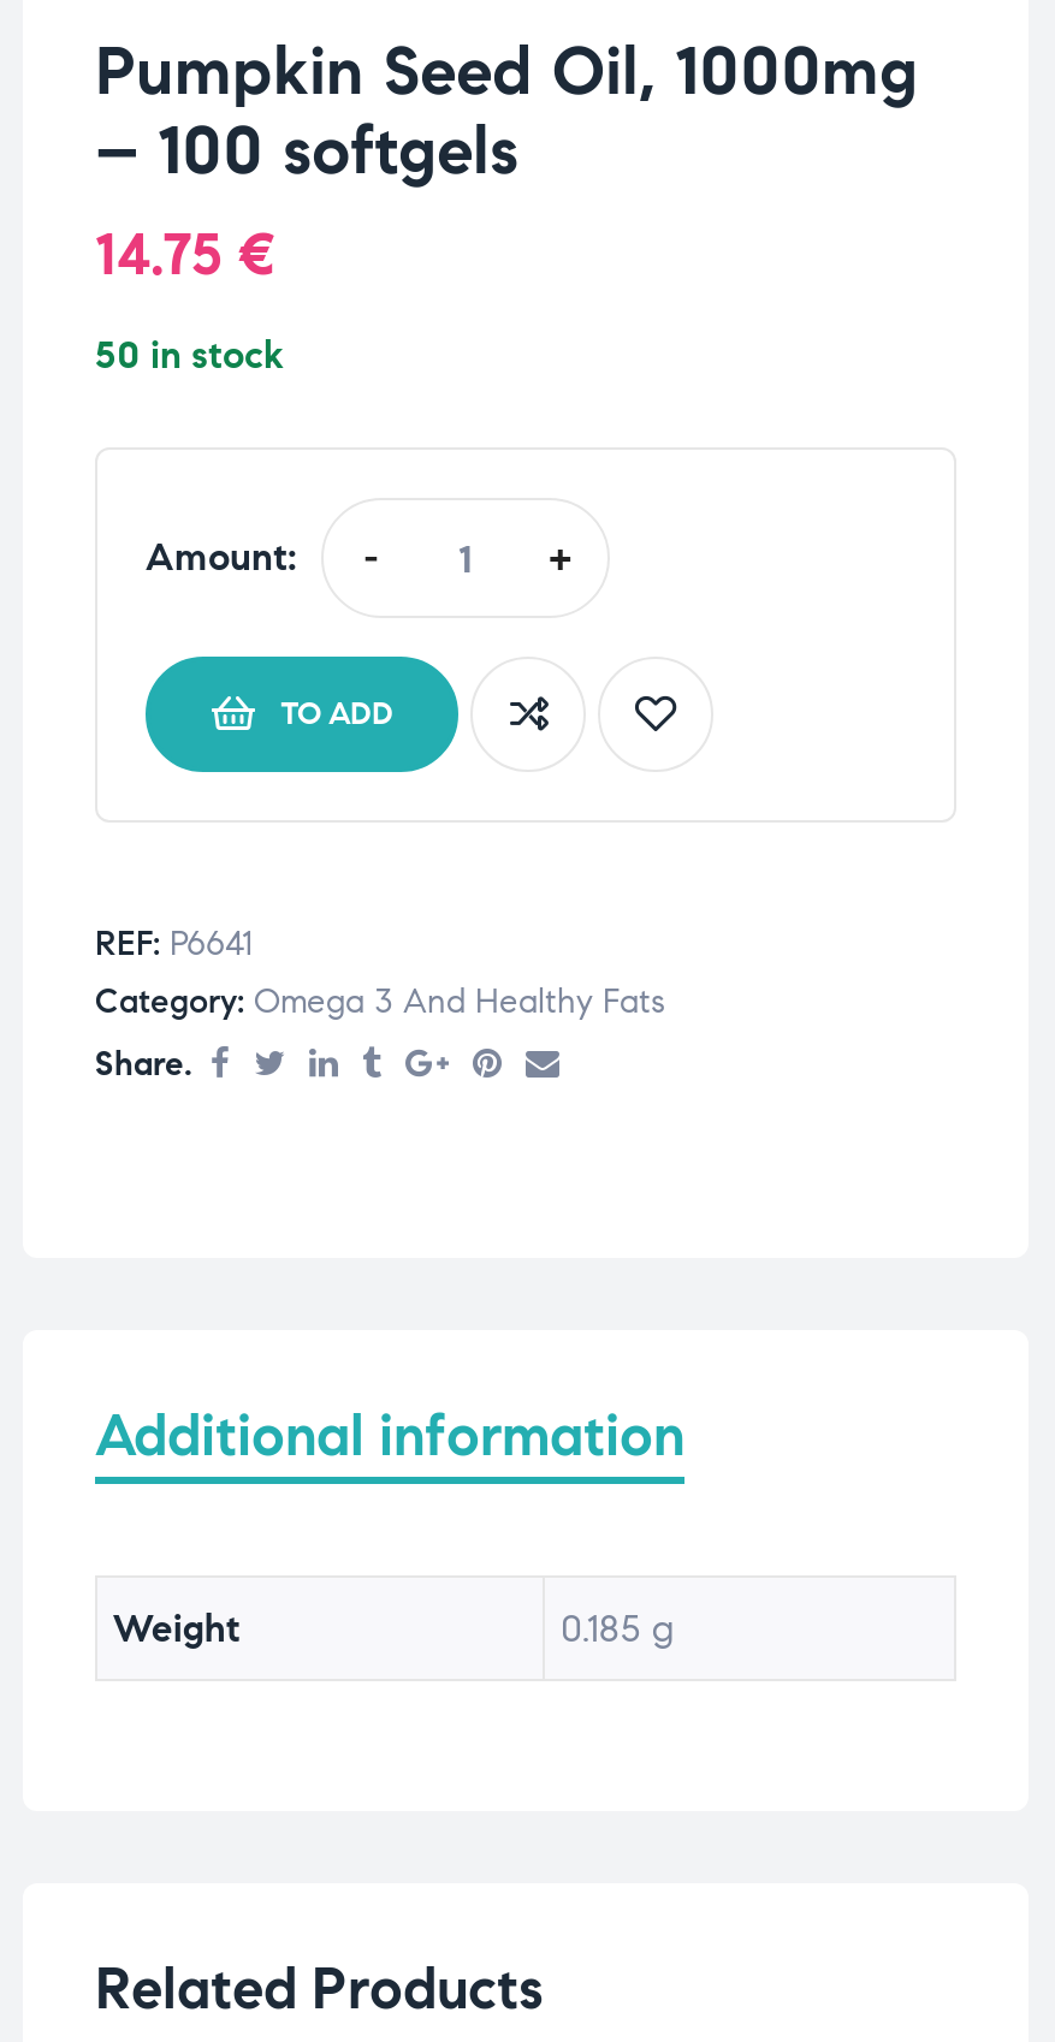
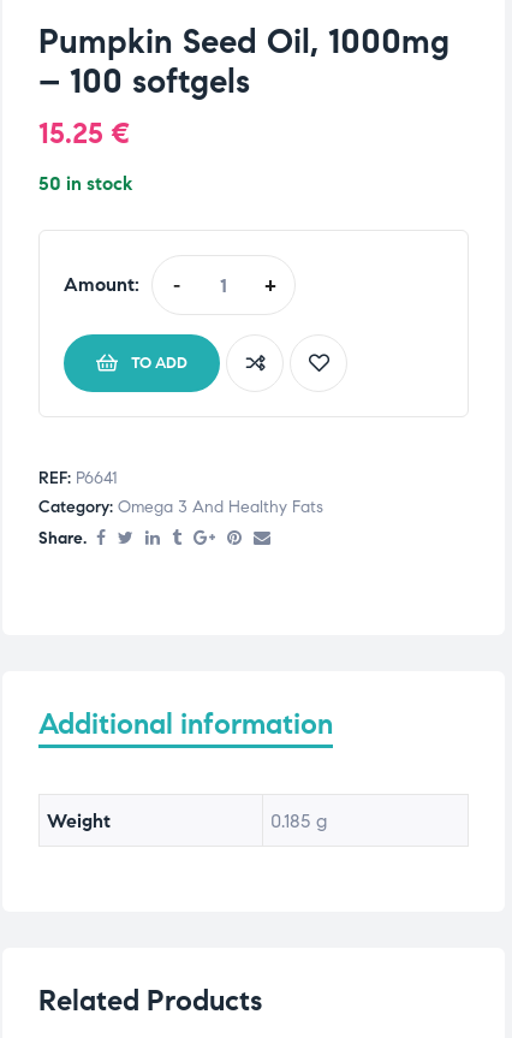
[95,219,275,291] 14.75 € -> [38,116,130,152] 15.25 €

